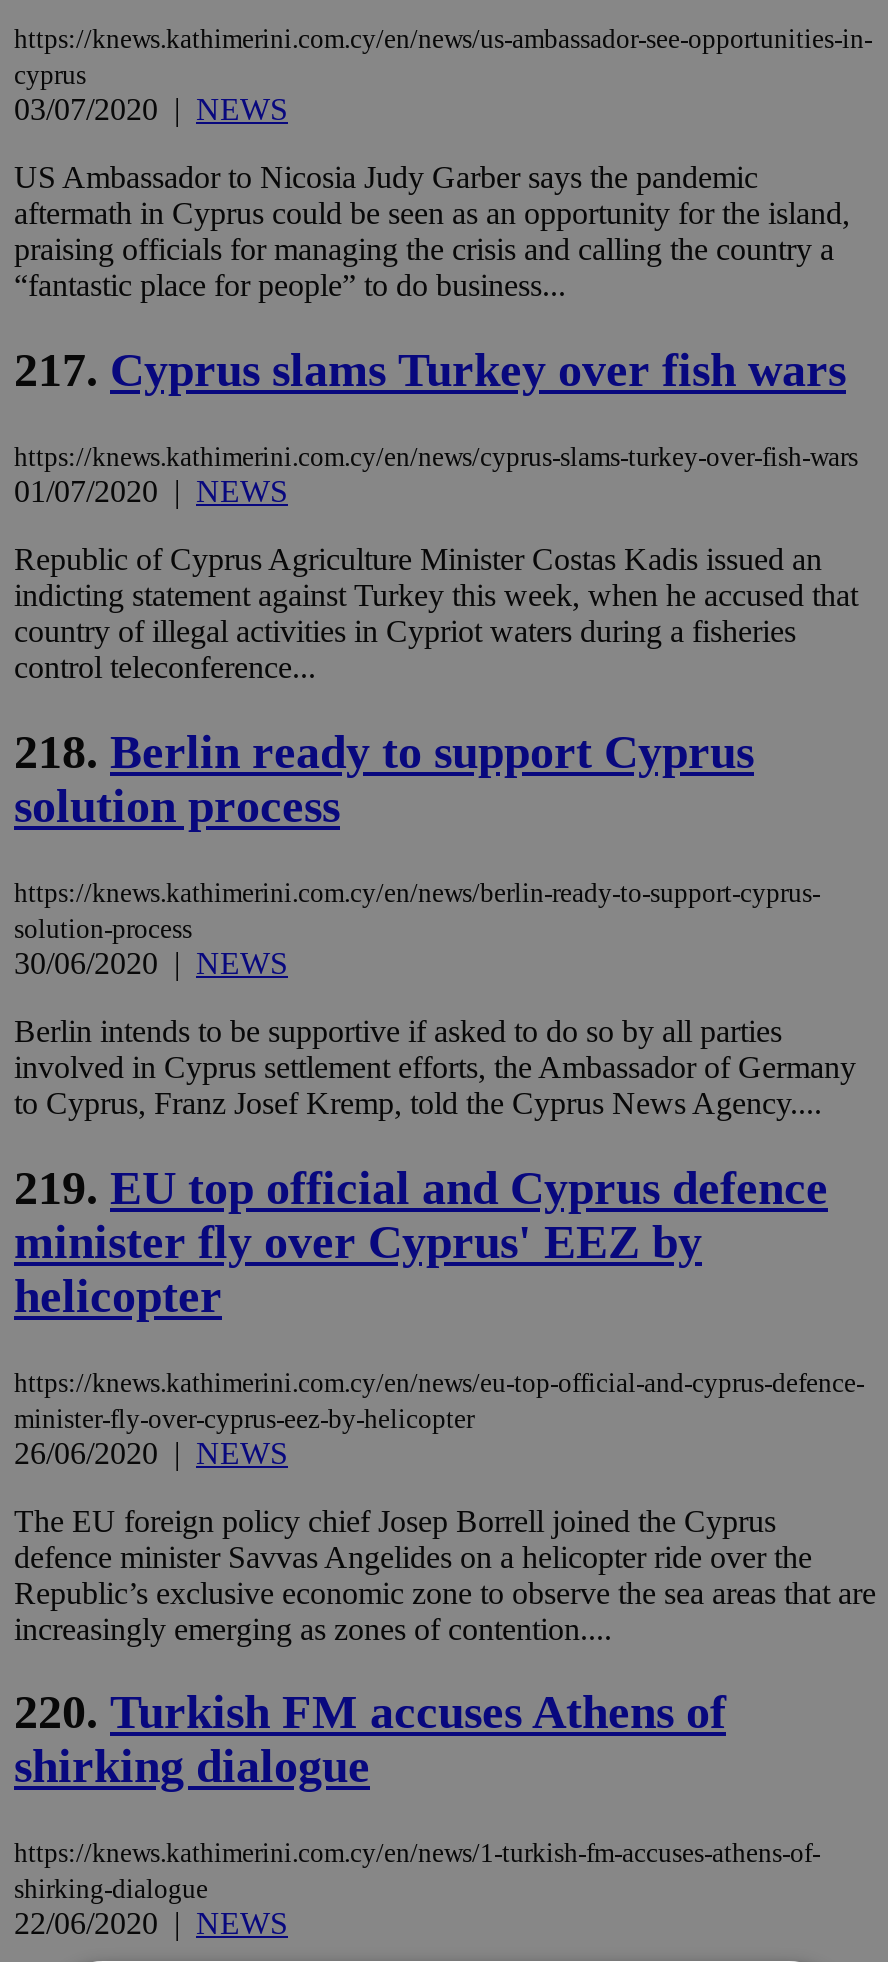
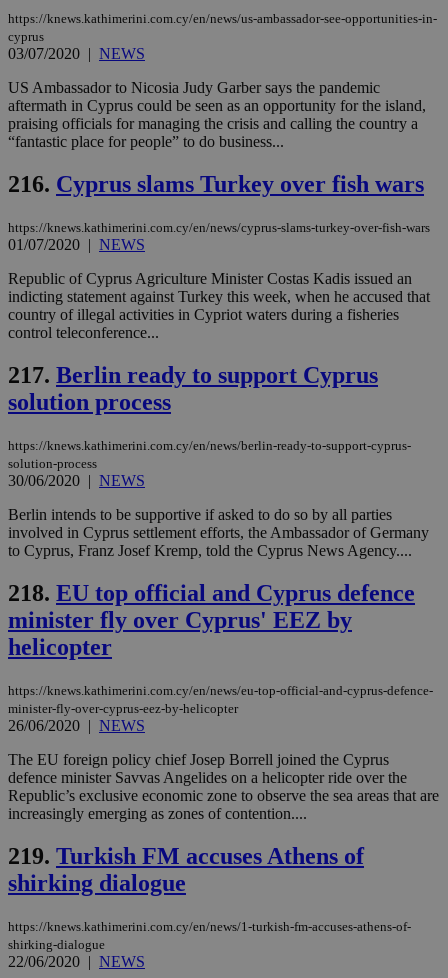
[14,344,846,396] 217. Cyprus slams Turkey over fish wars -> [8,171,424,197] 216. Cyprus slams Turkey over fish wars
[14,726,754,778] 218. Berlin ready to support Cyprus -> [8,362,378,388] 217. Berlin ready to support Cyprus
[14,1162,828,1214] 219. EU top official and Cyprus defence -> [8,580,415,606] 218. EU top official and Cyprus defence
[14,1687,726,1739] 220. Turkish FM accuses Athens of -> [8,843,364,869] 219. Turkish FM accuses Athens of

